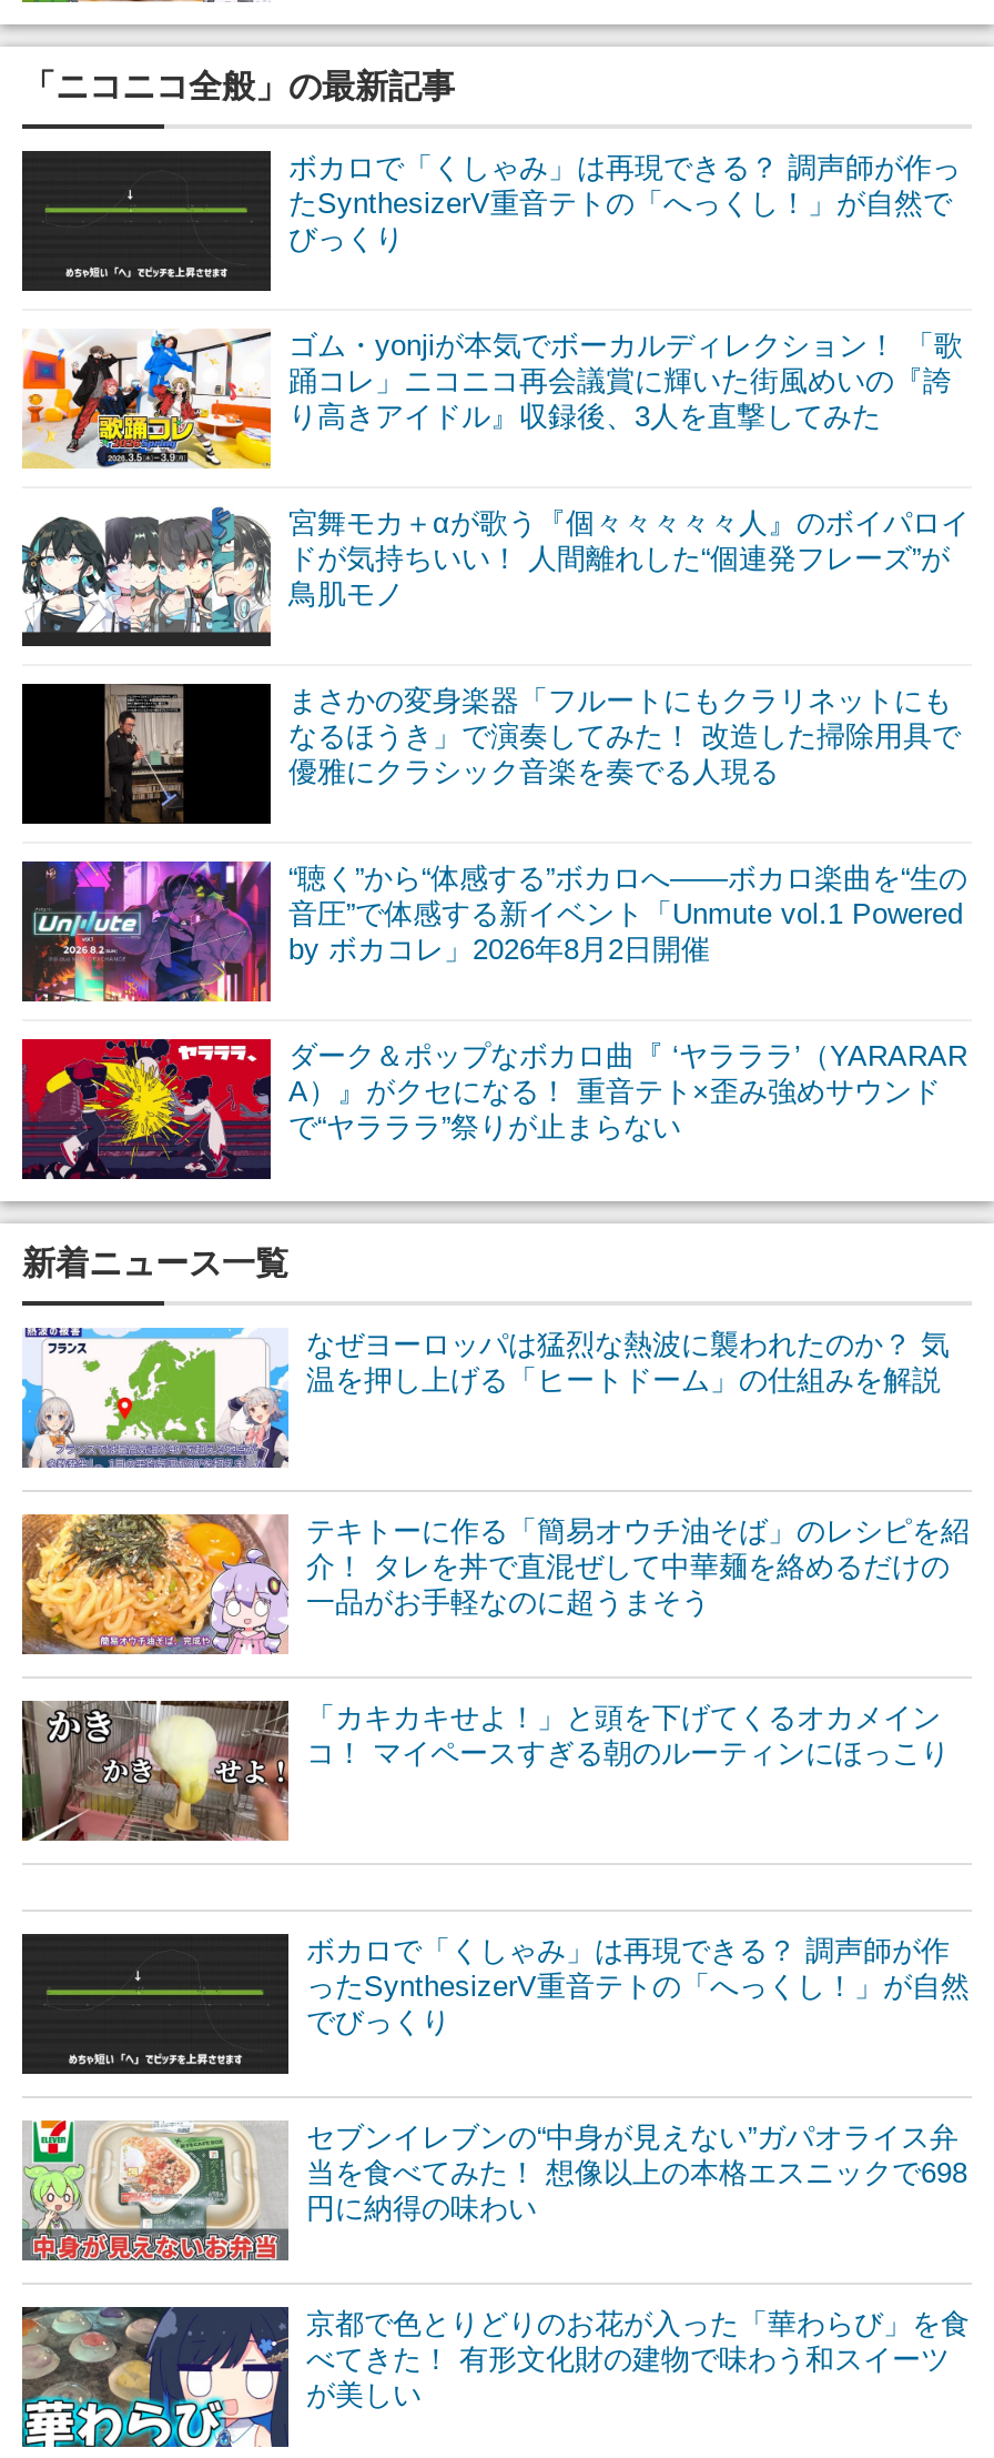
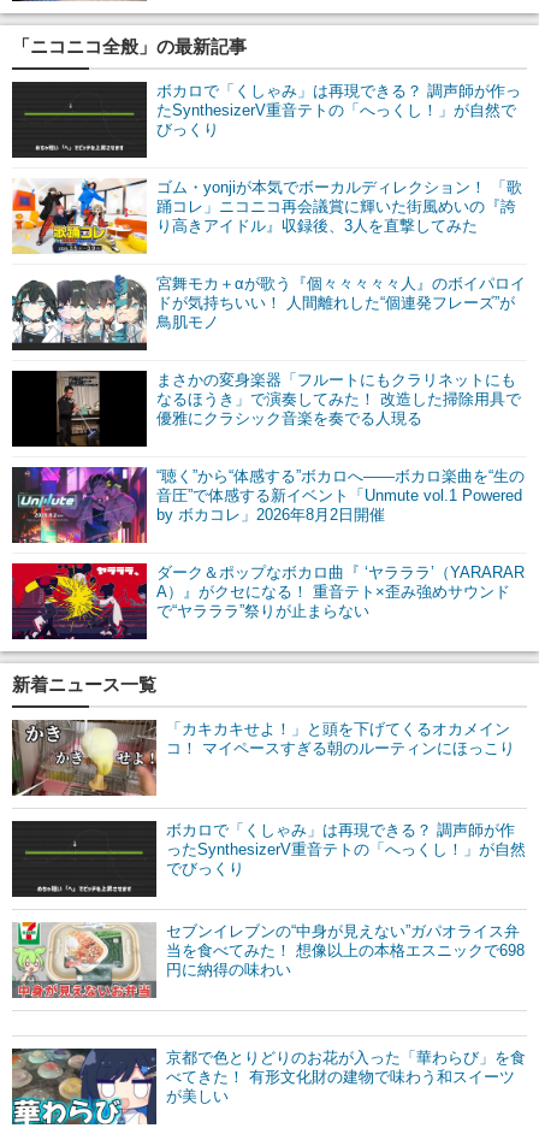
[20,1326,950,1470] [image] | なぜヨーロッパは猛烈な熱波に襲われたのか？ 気 | 温を押し上げる「ヒートドーム」の仕組みを解説 -> none
[20,1512,970,1656] [image] | テキトーに作る「簡易オウチ油そば」のレシピを紹 | 介！ タレを丼で直混ぜして中華麺を絡めるだけの | 一品がお手軽なのに超うまそう -> none
moved [20,1934,970,2265] -> [11,821,526,1000]: [image] | ボカロで「くしゃみ」は再現できる？ 調声師が作 | ったSynthesizerV重音テトの「へっくし！」が自然 | でびっくり | セブンイレブンの“中身が見えない”ガパオライス弁 | 当を食べてみた！ 想像以上の本格エスニックで698 | 円に納得の味わい

